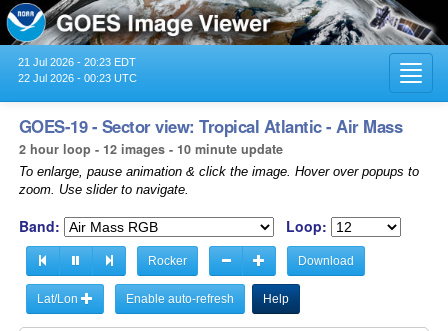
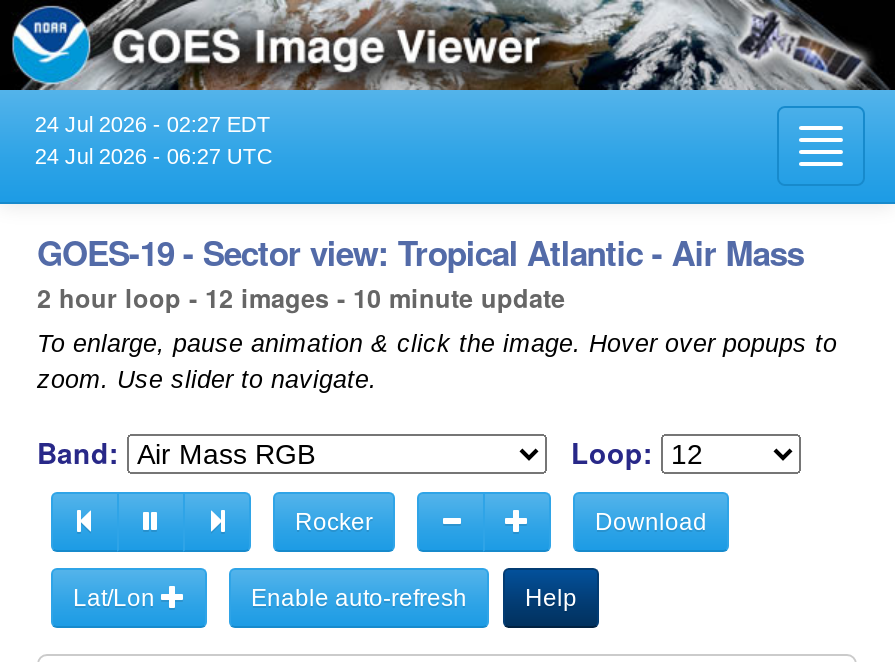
[18,56,136,68] 21 Jul 2026 - 20:23 EDT -> [35,112,271,136] 24 Jul 2026 - 02:27 EDT
[18,72,137,84] 22 Jul 2026 - 00:23 UTC -> [35,144,273,168] 24 Jul 2026 - 06:27 UTC

